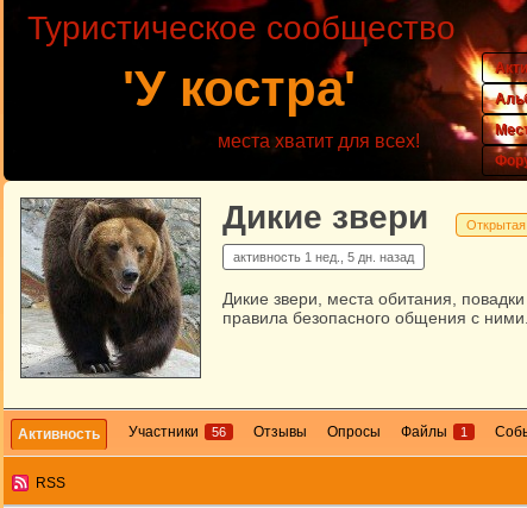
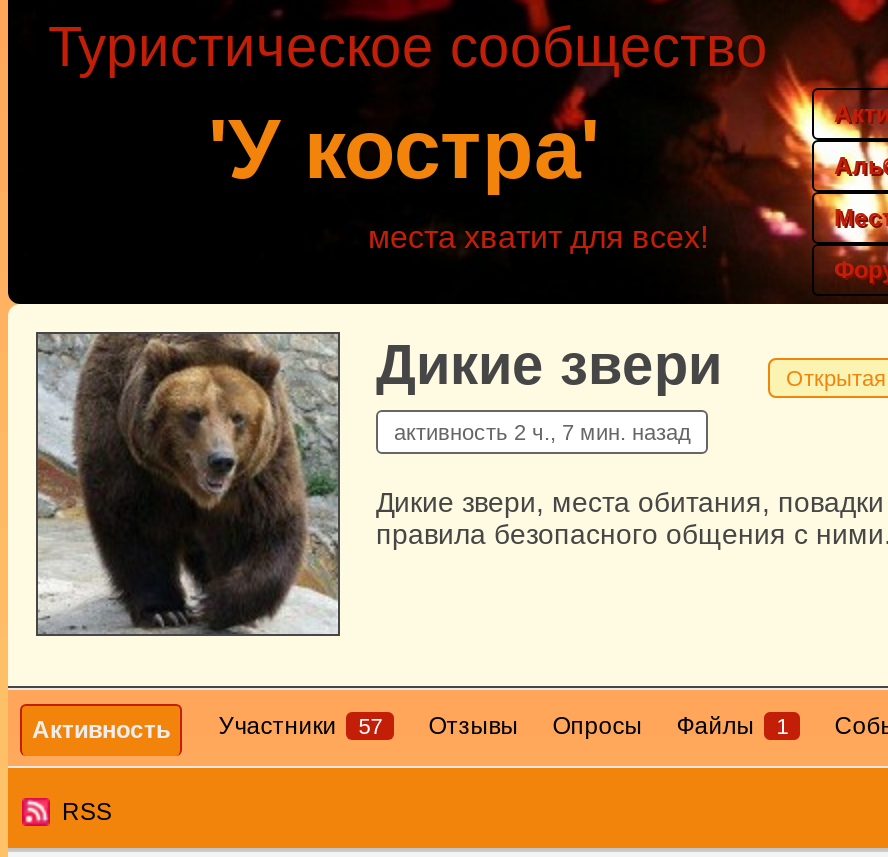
[233,250,414,264] активность 1 нед., 5 дн. назад -> [394,420,690,444] активность 2 ч., 7 мин. назад
[212,425,226,439] 56 -> [358,714,382,738] 57

